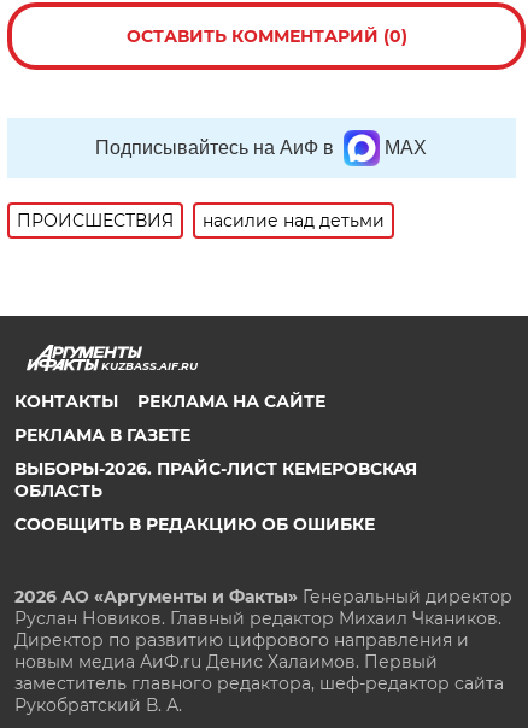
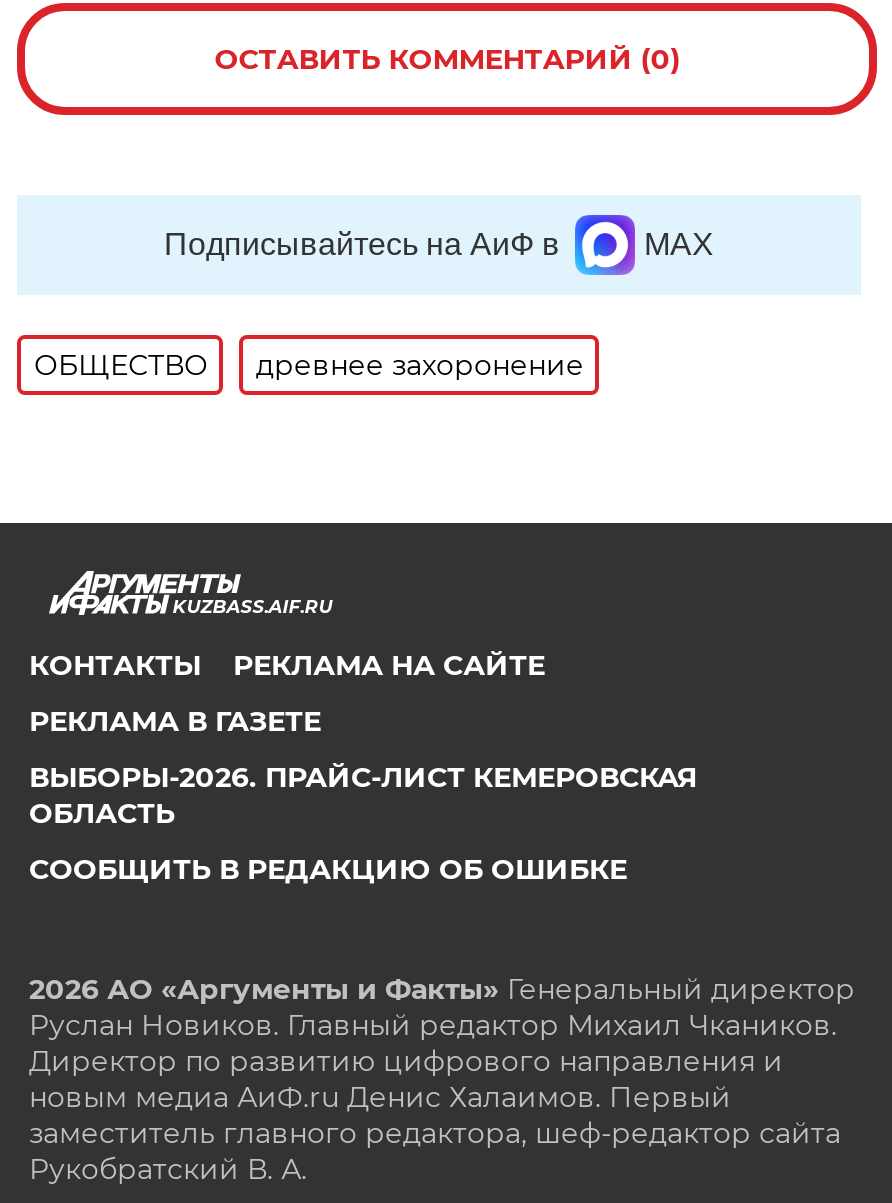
[17,210,385,231] ПРОИСШЕСТВИЯ | насилие над детьми -> [34,347,584,383] ОБЩЕСТВО | древнее захоронение

